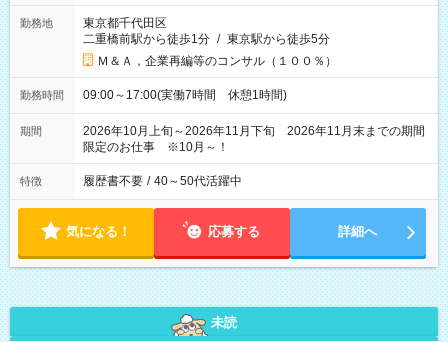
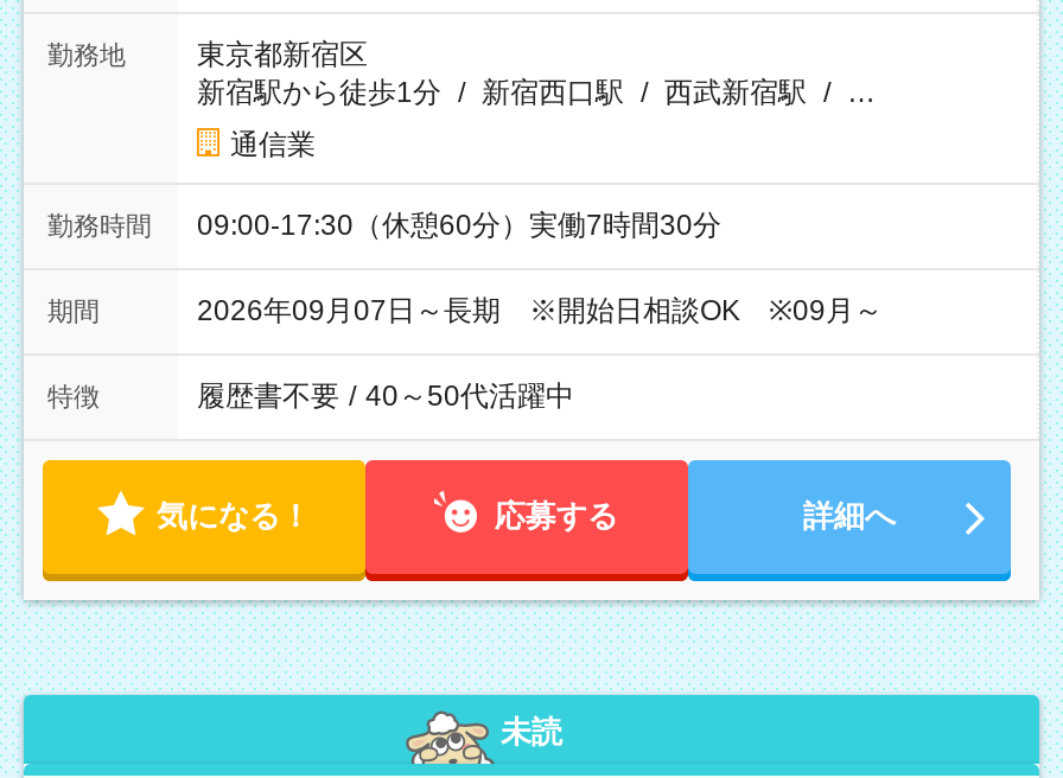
[83,16,330,46] 東京都千代田区 | 二重橋前駅から徒歩1分 / 東京駅から徒歩5分 -> [197,38,876,109] 東京都新宿区 | 新宿駅から徒歩1分 / 新宿西口駅 / 西武新宿駅 / …
[97,54,337,68] Ｍ＆Ａ，企業再編等のコンサル（１００％） -> [230,128,316,161] 通信業
[83,88,287,102] 09:00～17:00(実働7時間 休憩1時間) -> [197,209,721,242] 09:00-17:30（休憩60分）実働7時間30分
[83,124,425,154] 2026年10月上旬～2026年11月下旬 2026年11月末までの期間 | 限定のお仕事 ※10月～！ -> [197,294,878,327] 2026年09月07日～長期 ※開始日相談OK ※09月～

